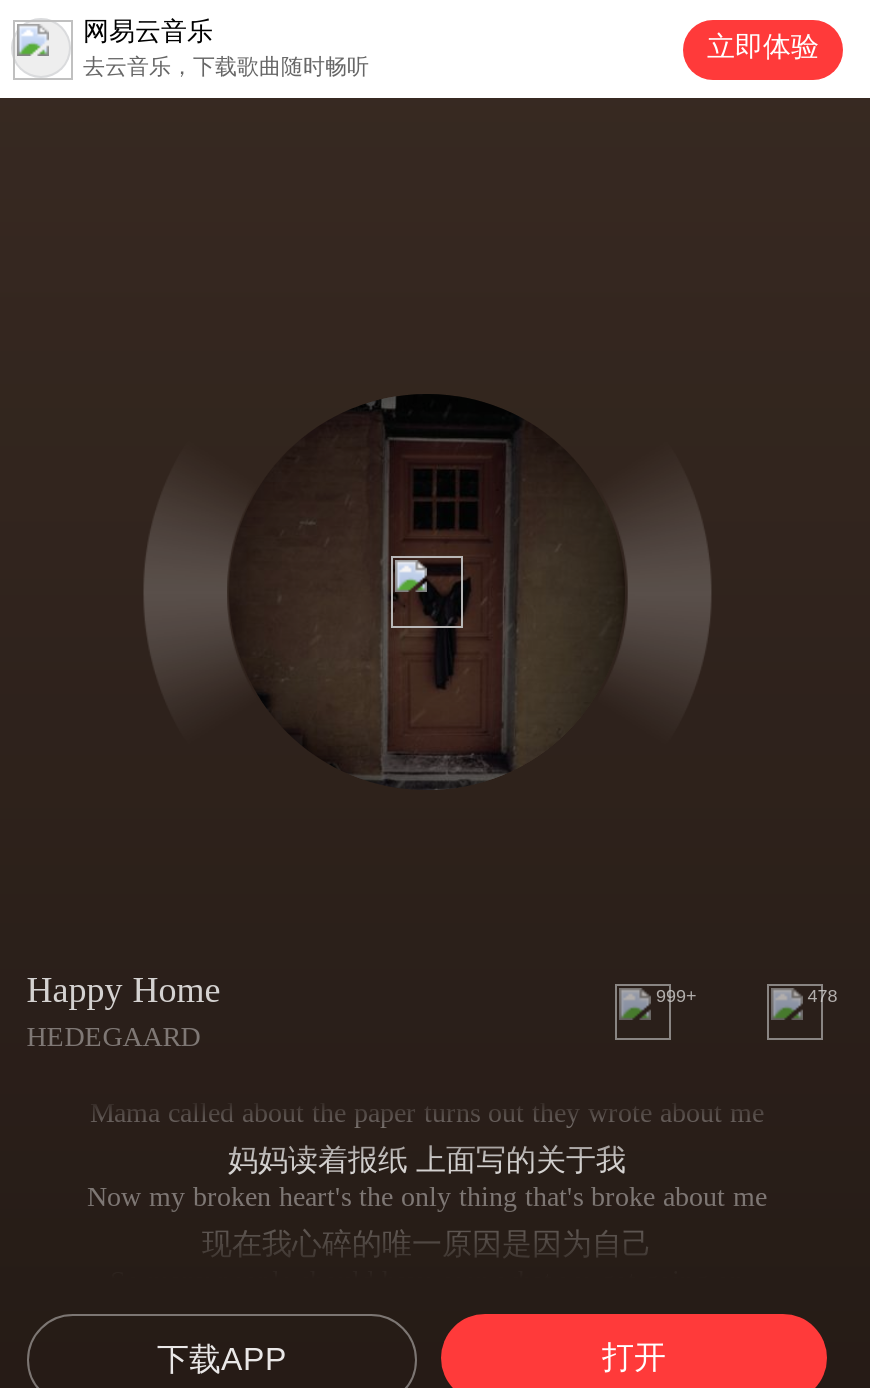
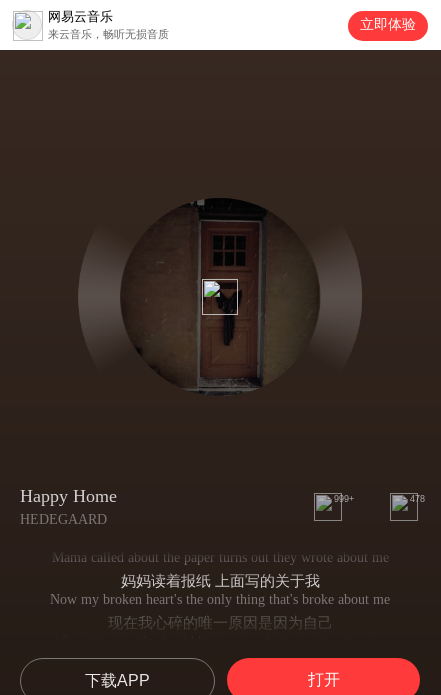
[83,54,369,78] 去云音乐，下载歌曲随时畅听 -> [48,28,169,40] 来云音乐，畅听无损音质

